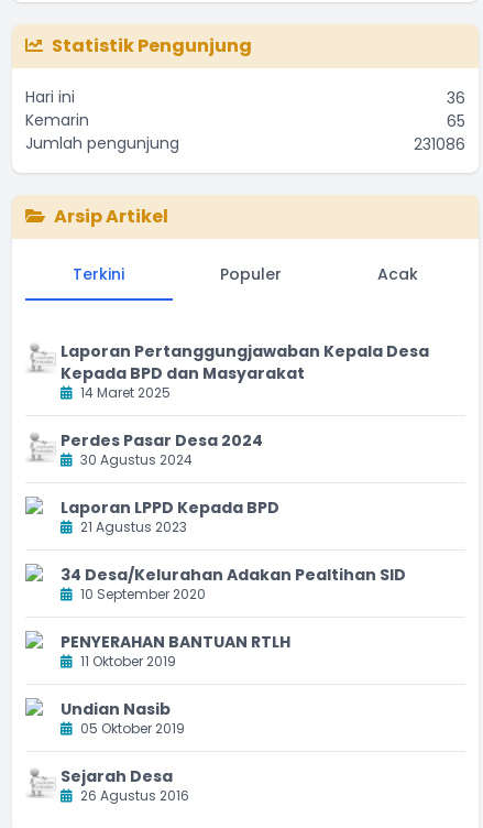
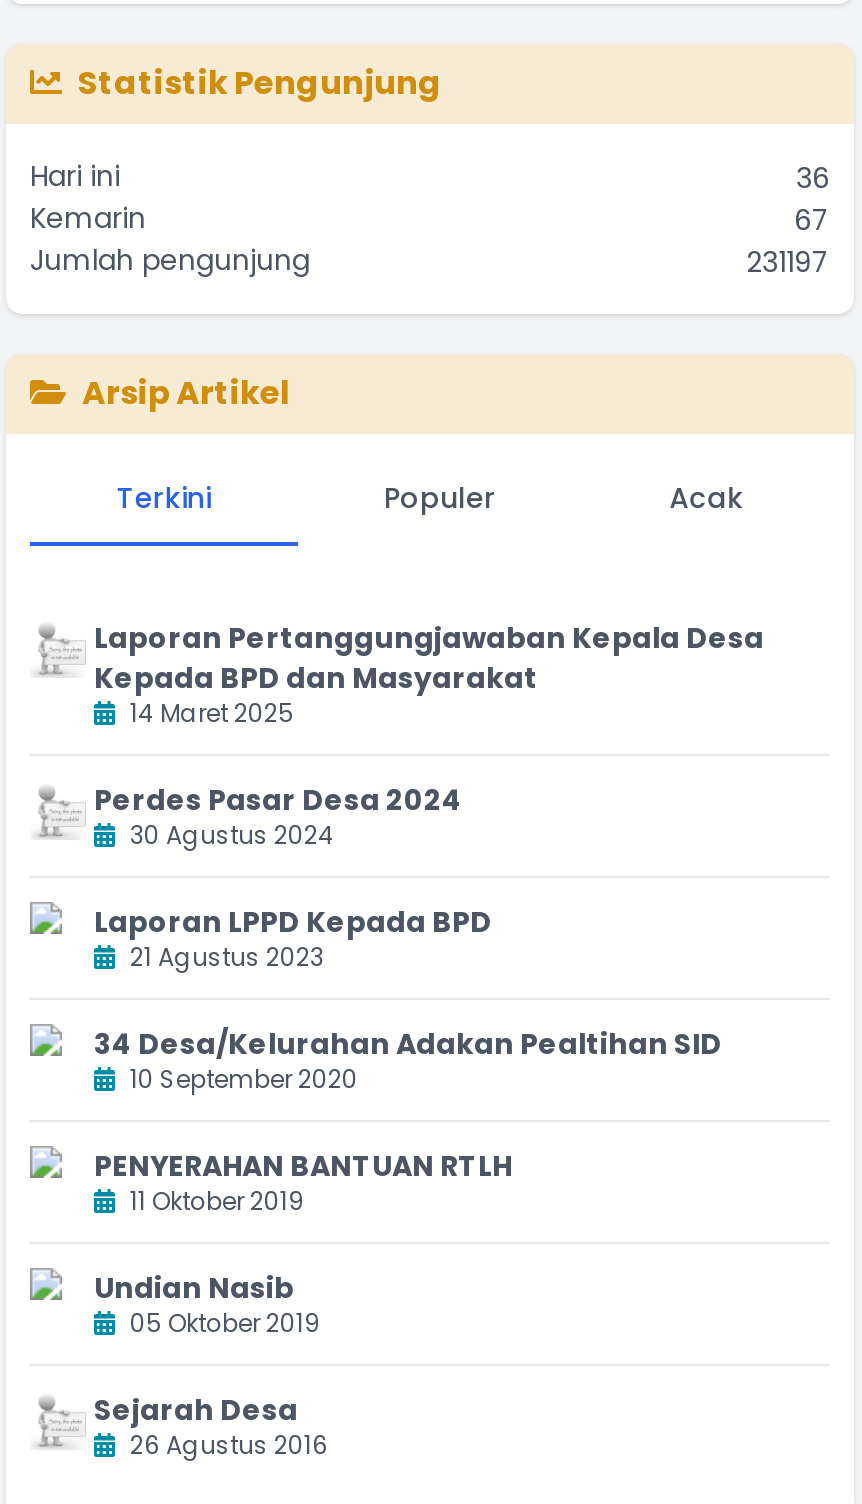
[447,110,465,132] 65 -> [794,200,830,240] 67
[414,133,465,155] 231086 -> [746,242,830,282] 231197

